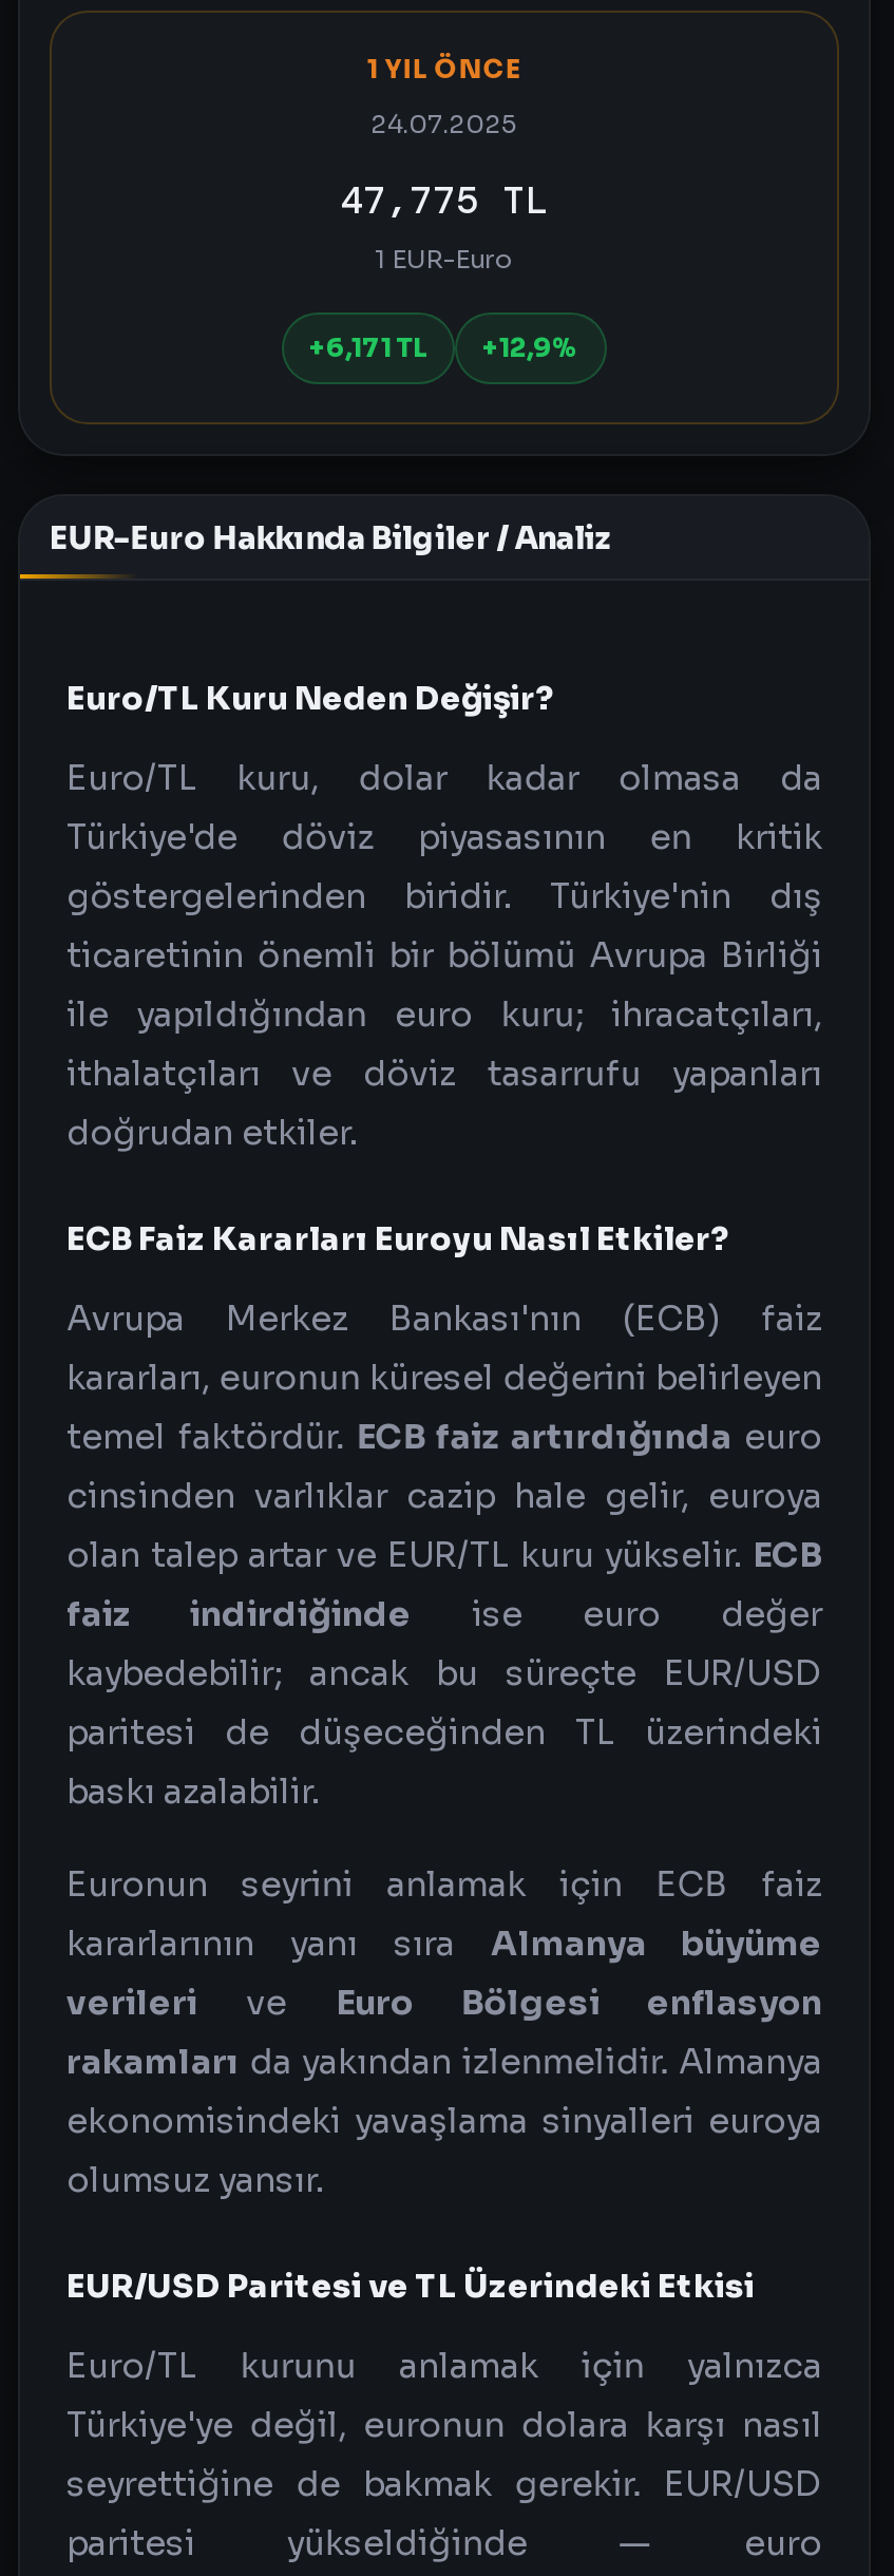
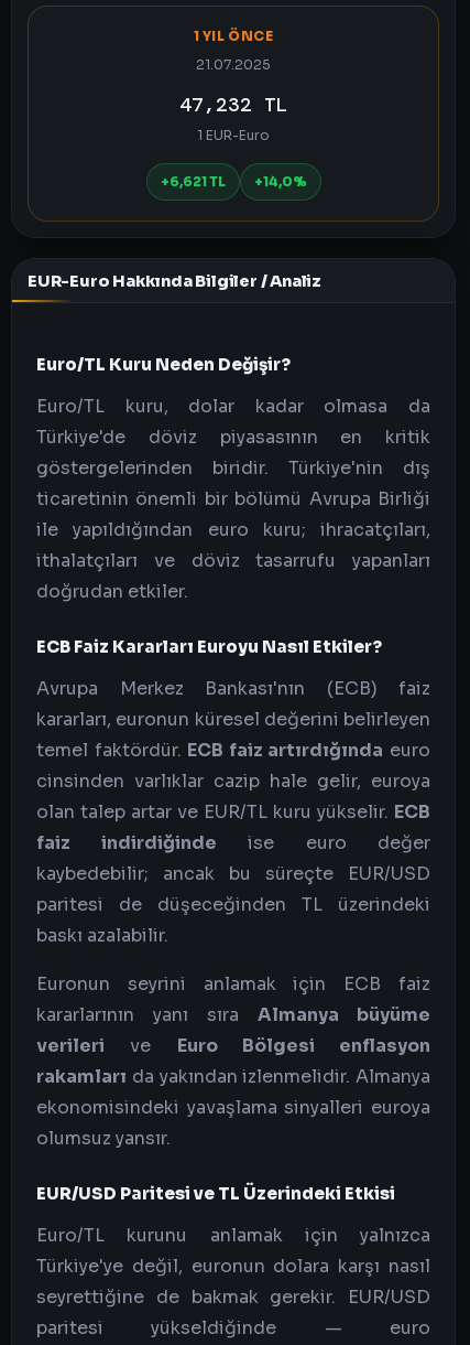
[370,108,518,139] 24.07.2025 -> [196,56,271,73] 21.07.2025
[340,175,549,226] 47,775 TL -> [179,92,288,118] 47,232 TL
[309,332,427,363] +6,171 TL -> [160,173,225,190] +6,621 TL
[482,332,579,363] +12,9% -> [254,173,307,190] +14,0%

